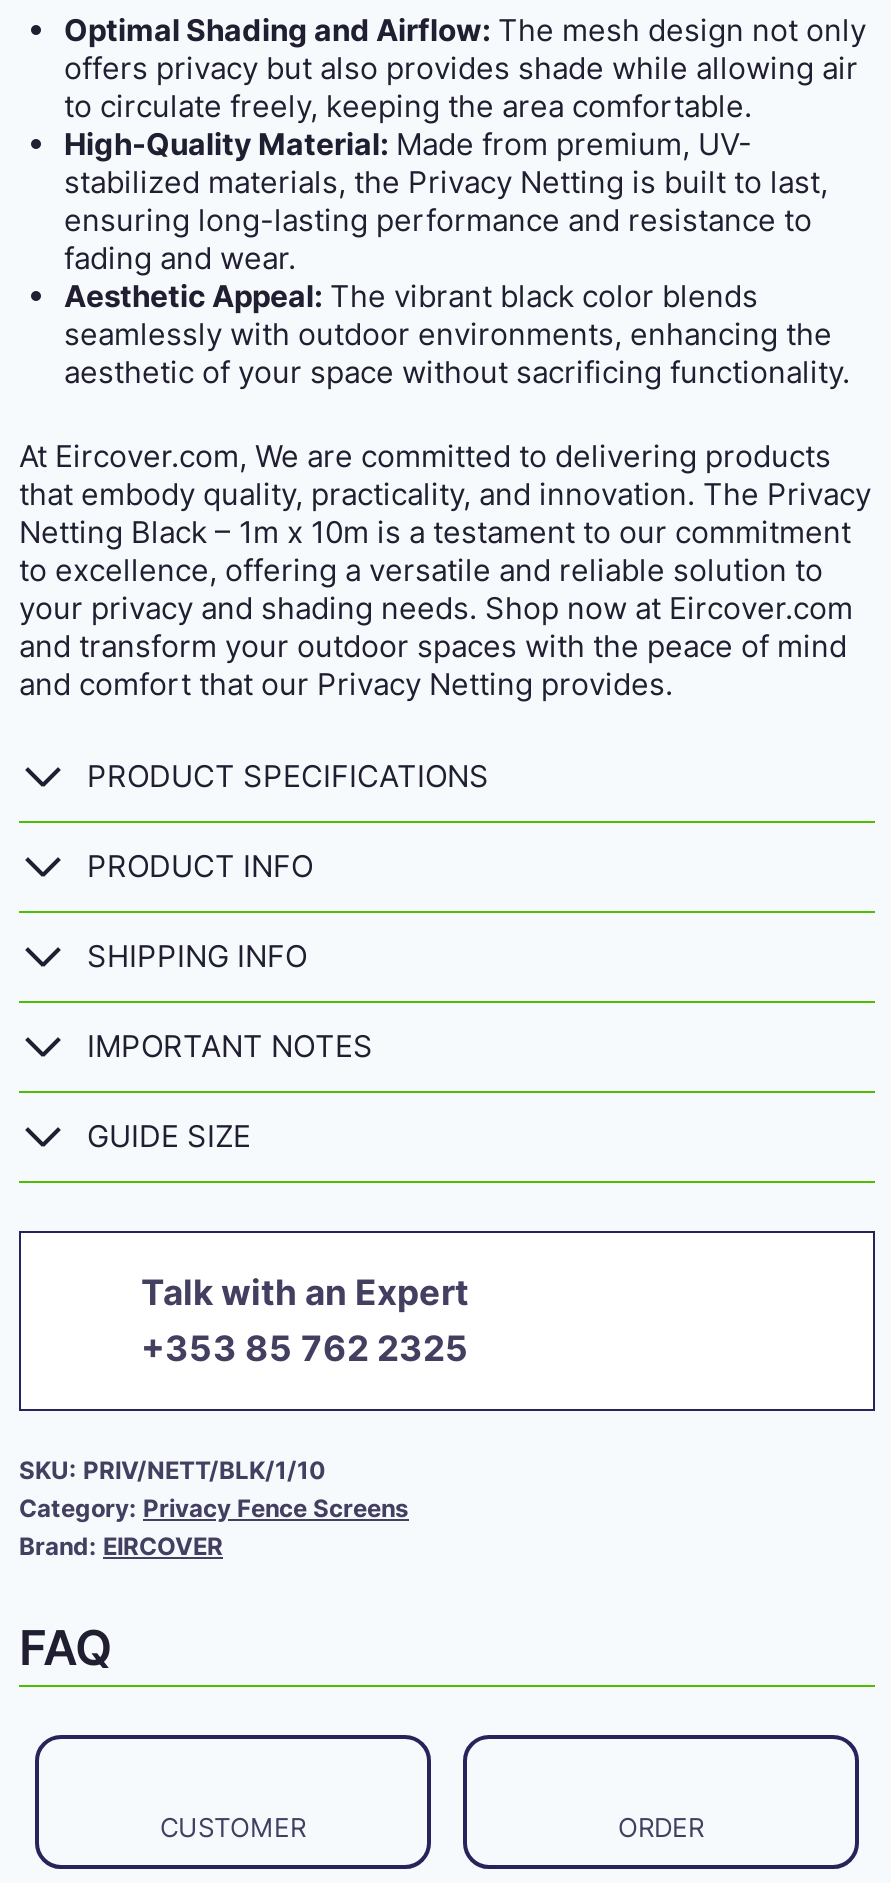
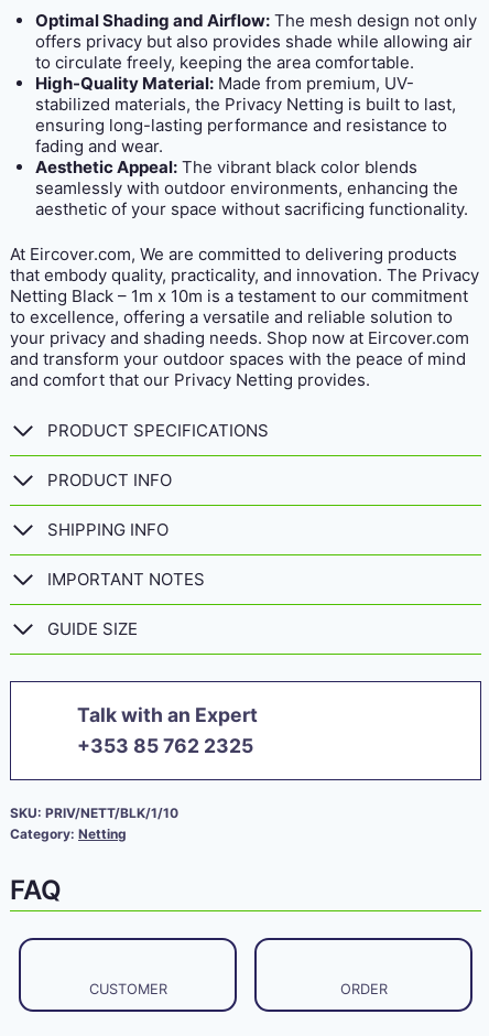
[19,1492,409,1560] Category: Privacy Fence Screens | Brand: EIRCOVER -> [10,826,127,842] Category: Netting

